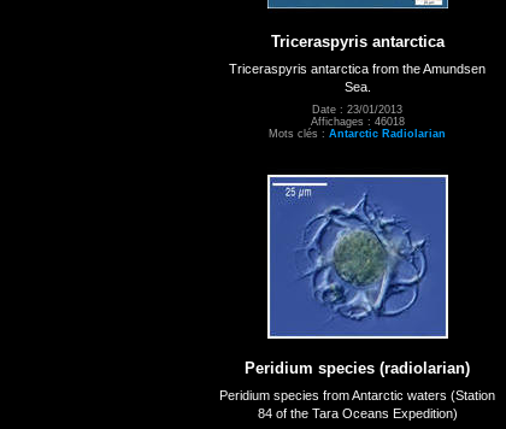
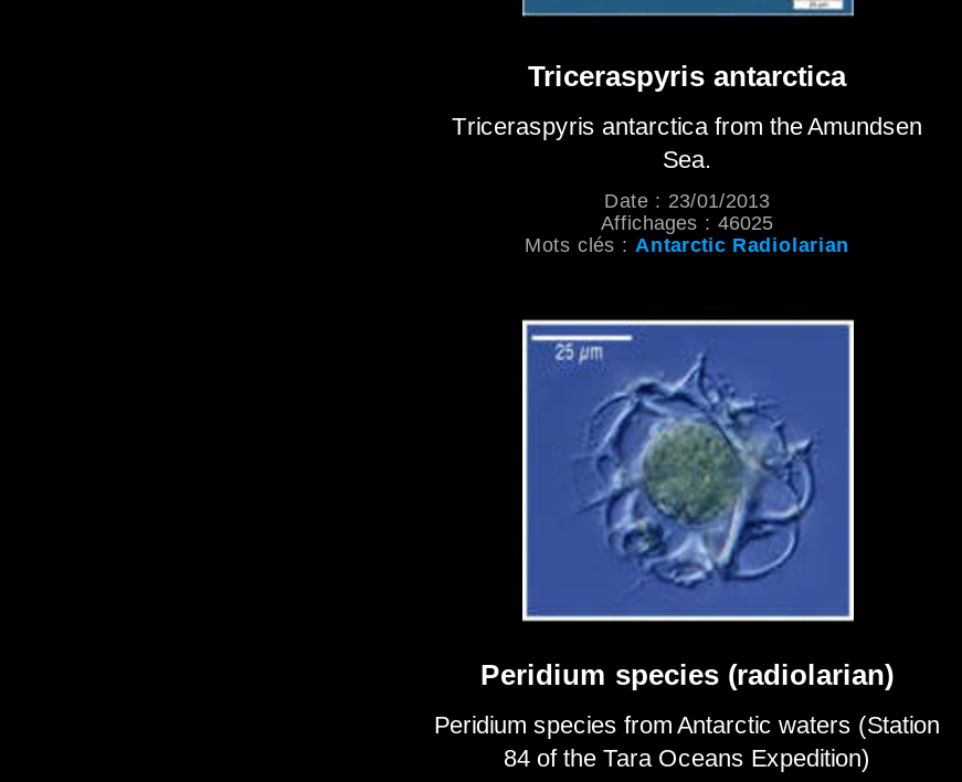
[310,116,404,128] Affichages : 46018 -> [601,213,773,235] Affichages : 46025

